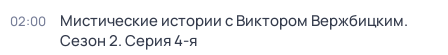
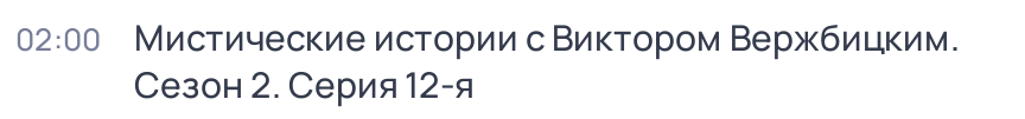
[60,30,197,51] Сезон 2. Серия 4-я -> [134,60,473,110] Сезон 2. Серия 12-я

